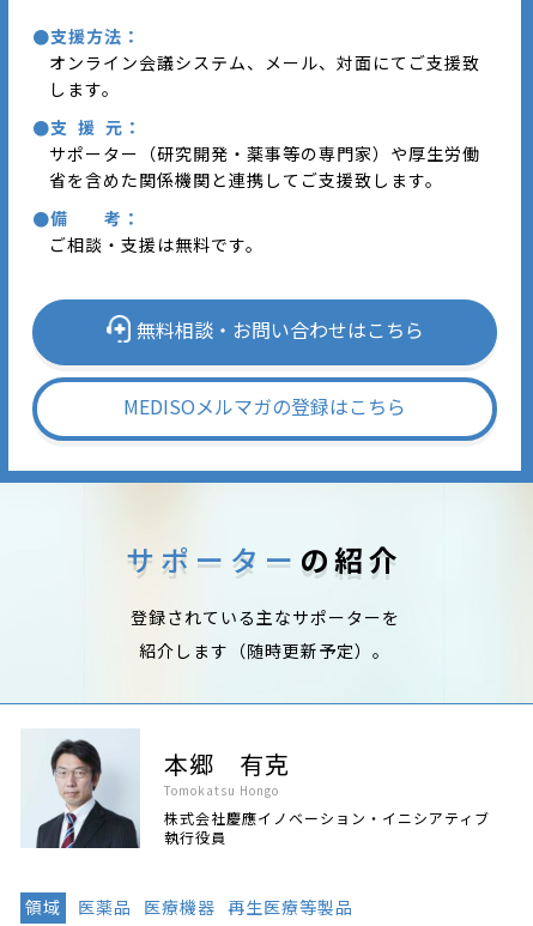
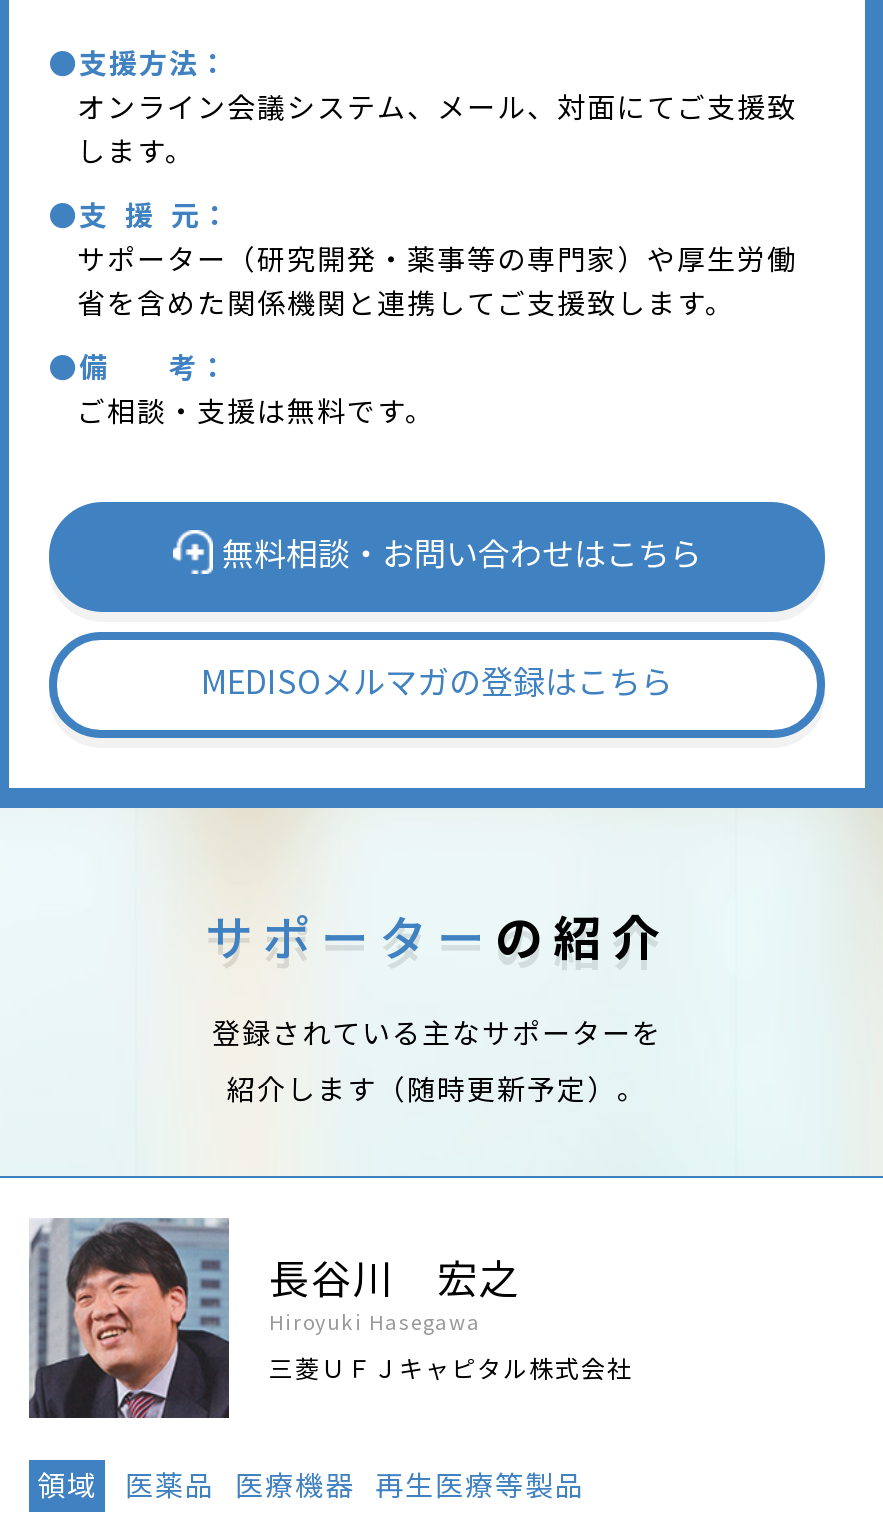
[22,730,505,849] [image] | 本郷 有克 | Tomokatsu Hongo | 株式会社慶應イノベーション・イニシアティブ | 執行役員 -> [27,1217,633,1421] [image] | 長谷川 宏之 | Hiroyuki Hasegawa | 三菱ＵＦＪキャピタル株式会社

